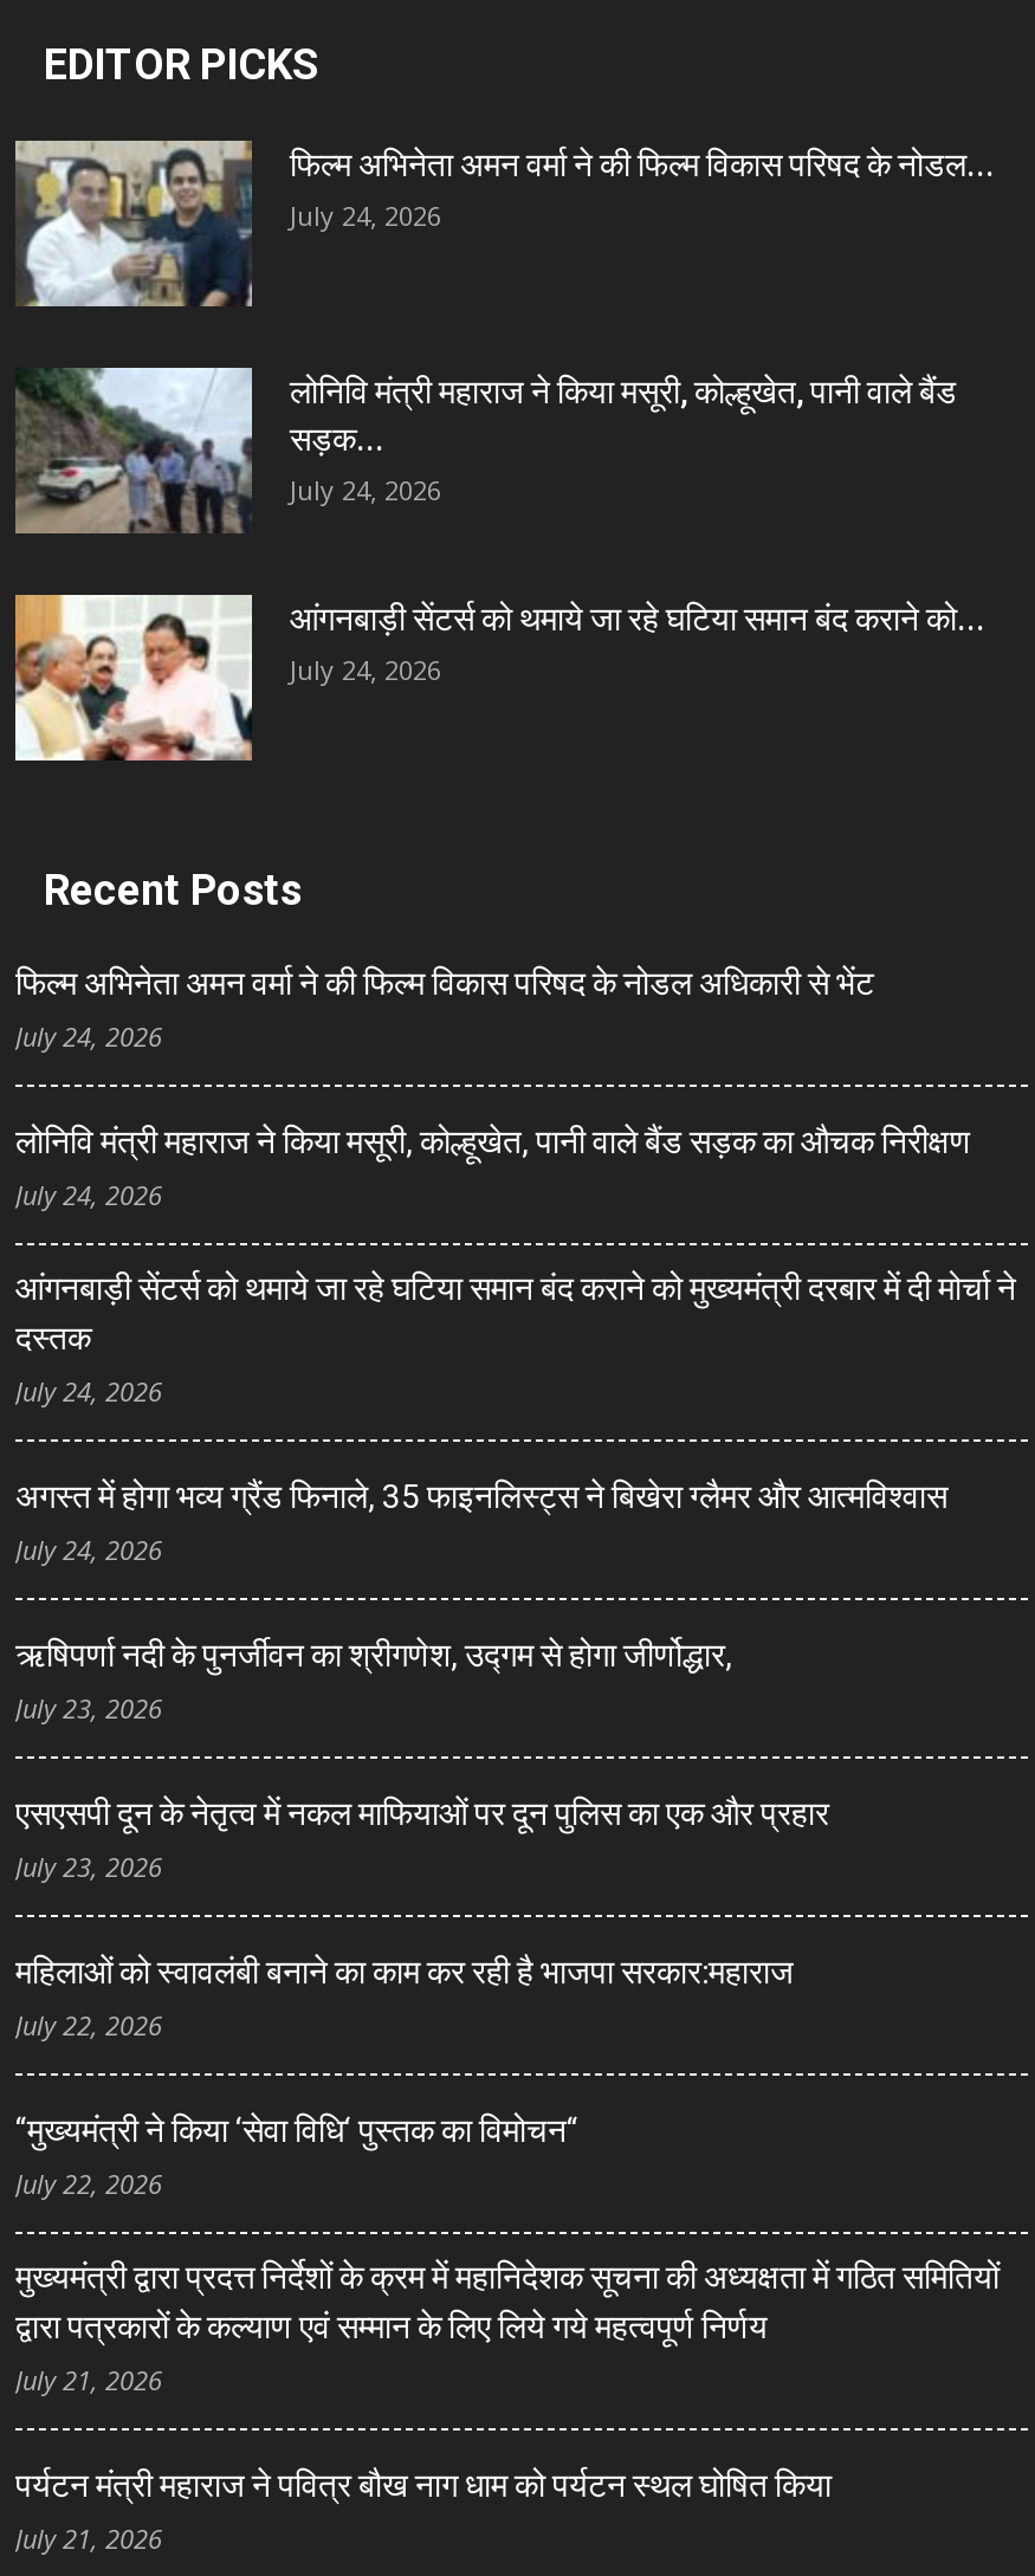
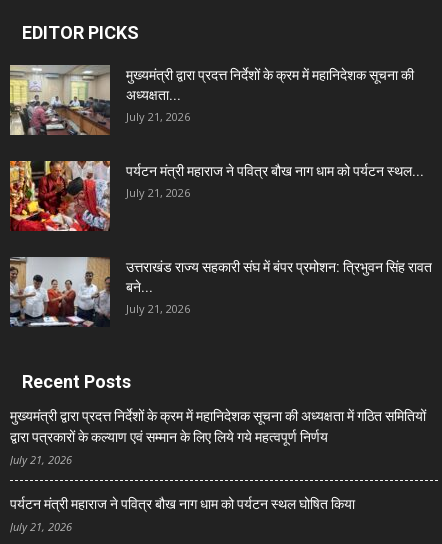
[15,141,995,309] [image] | फिल्म अभिनेता अमन वर्मा ने की फिल्म विकास परिषद के नोडल... | July 24, 2026 -> [9,65,414,136] [image] | मुख्यमंत्री द्वारा प्रदत्त निर्देशों के क्रम में महानिदेशक सूचना की | अध्यक्षता... | July 21, 2026
[13,365,957,536] [image] | लोनिवि मंत्री महाराज ने किया मसूरी, कोल्हूखेत, पानी वाले बैंड | सड़क... | July 24, 2026 -> [9,160,424,232] [image] | पर्यटन मंत्री महाराज ने पवित्र बौख नाग धाम को पर्यटन स्थल... | July 21, 2026
[13,593,985,763] [image] | आंगनबाड़ी सेंटर्स को थमाये जा रहे घटिया समान बंद कराने को... | July 24, 2026 -> [9,256,432,327] [image] | उत्तराखंड राज्य सहकारी संघ में बंपर प्रमोशन: त्रिभुवन सिंह रावत | बने... | July 21, 2026
[15,964,1016,2201] फिल्म अभिनेता अमन वर्मा ने की फिल्म विकास परिषद के नोडल अधिकारी से भेंट | July 24, 2026 | लोनिवि मंत्री महाराज ने किया मसूरी, कोल्हूखेत, पानी वाले बैंड सड़क का औचक निरीक्षण | July 24, 2026 | आंगनबाड़ी सेंटर्स को थमाये जा रहे घटिया समान बंद कराने को मुख्यमंत्री दरबार में दी मोर्चा ने | दस्तक | July 24, 2026 | अगस्त में होगा भव्य ग्रैंड फिनाले, 35 फाइनलिस्ट्स ने बिखेरा ग्लैमर और आत्मविश्वास | July 24, 2026 | ऋषिपर्णा नदी के पुनर्जीवन का श्रीगणेश, उद्गम से होगा जीर्णोद्धार, | July 23, 2026 | एसएसपी दून के नेतृत्व में नकल माफियाओं पर दून पुलिस का एक और प्रहार | July 23, 2026 | महिलाओं को स्वावलंबी बनाने का काम कर रही है भाजपा सरकार:महाराज | July 22, 2026 | ‘‘मुख्यमंत्री ने किया ‘सेवा विधि‘ पुस्तक का विमोचन‘‘ | July 22, 2026 -> none

